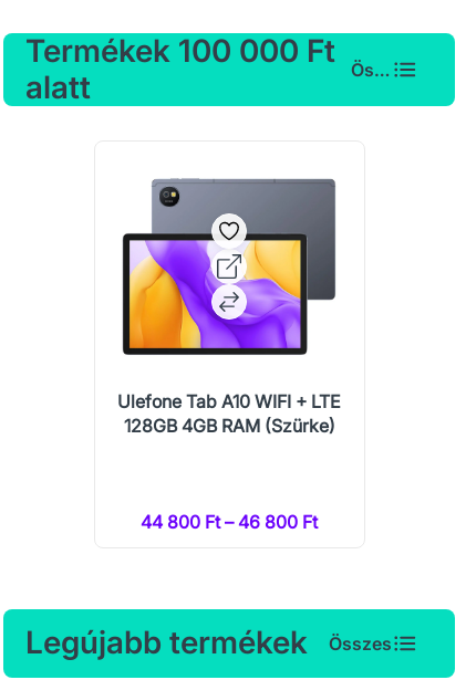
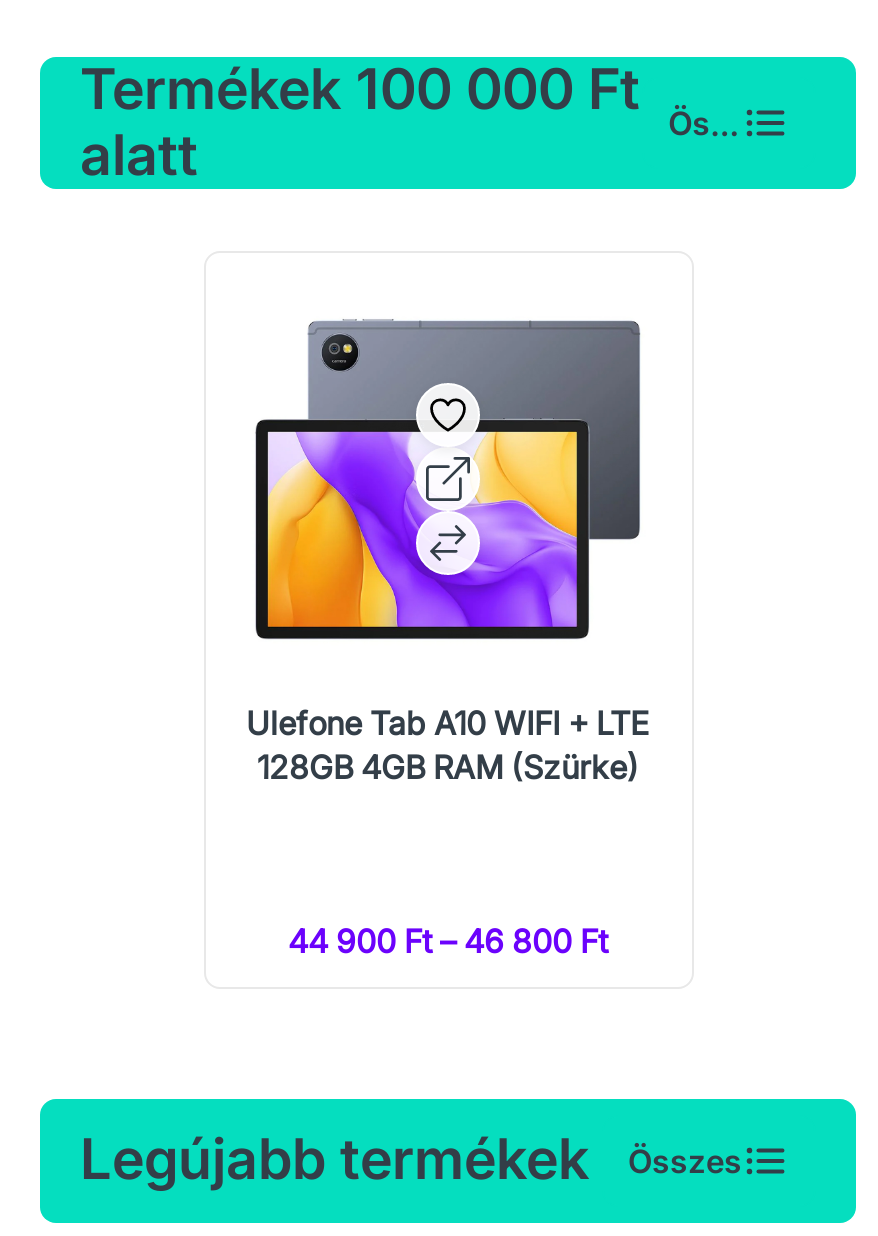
[141,511,318,533] 44 800 Ft – 46 800 Ft -> [288,921,608,961] 44 900 Ft – 46 800 Ft

